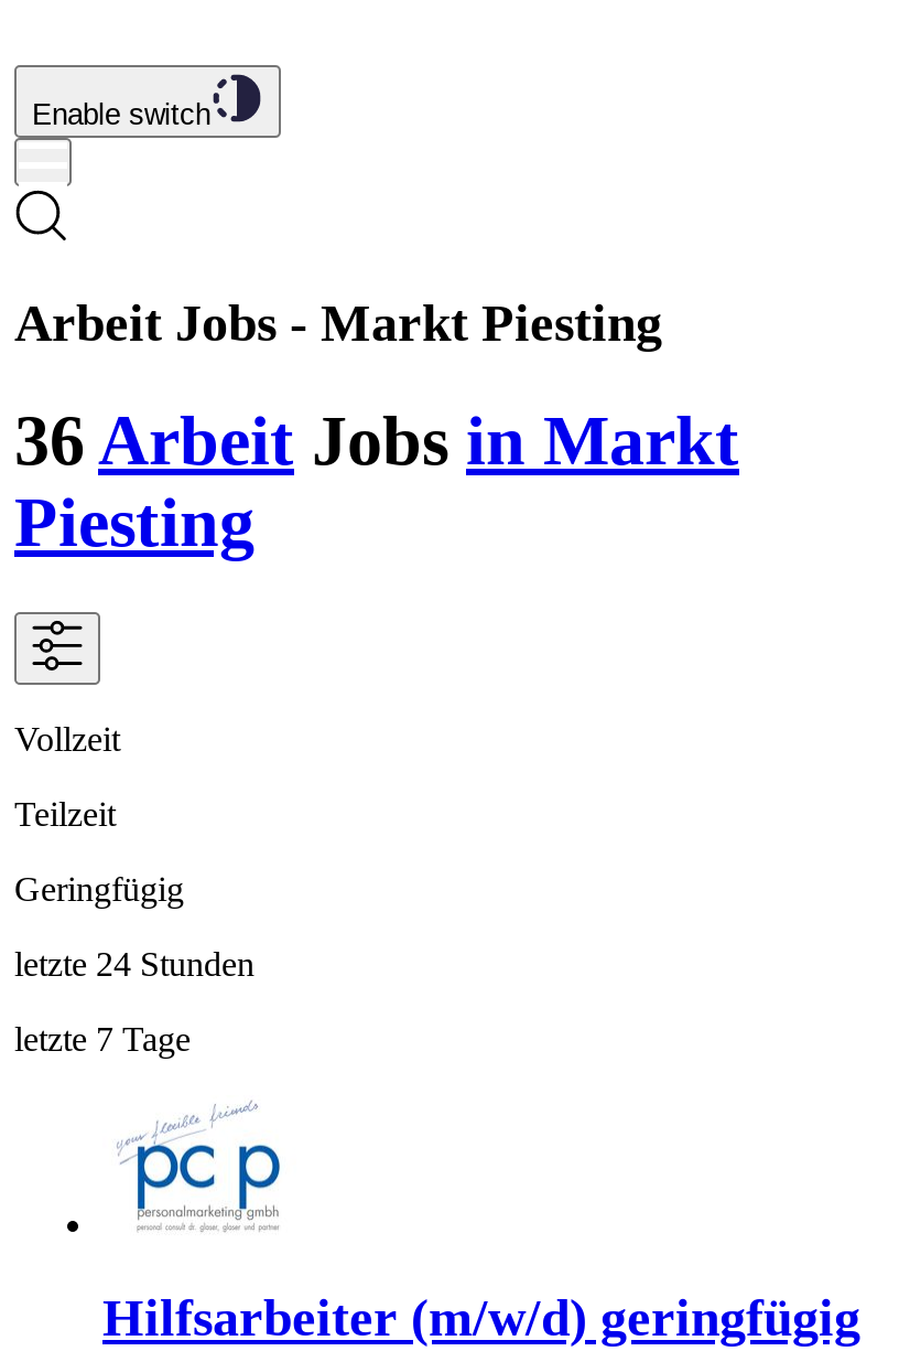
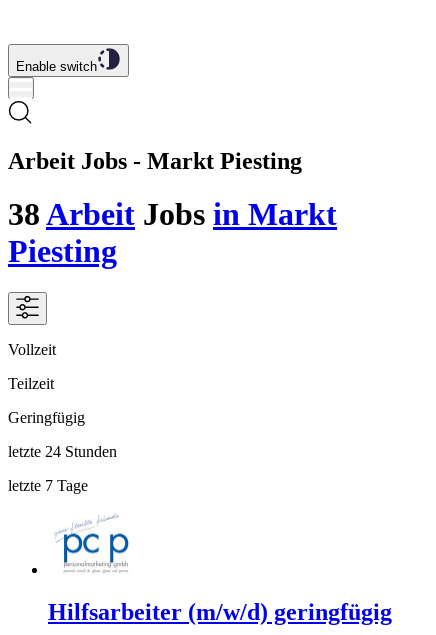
[14,401,739,480] 36 Arbeit Jobs in Markt -> [8,196,337,232] 38 Arbeit Jobs in Markt

